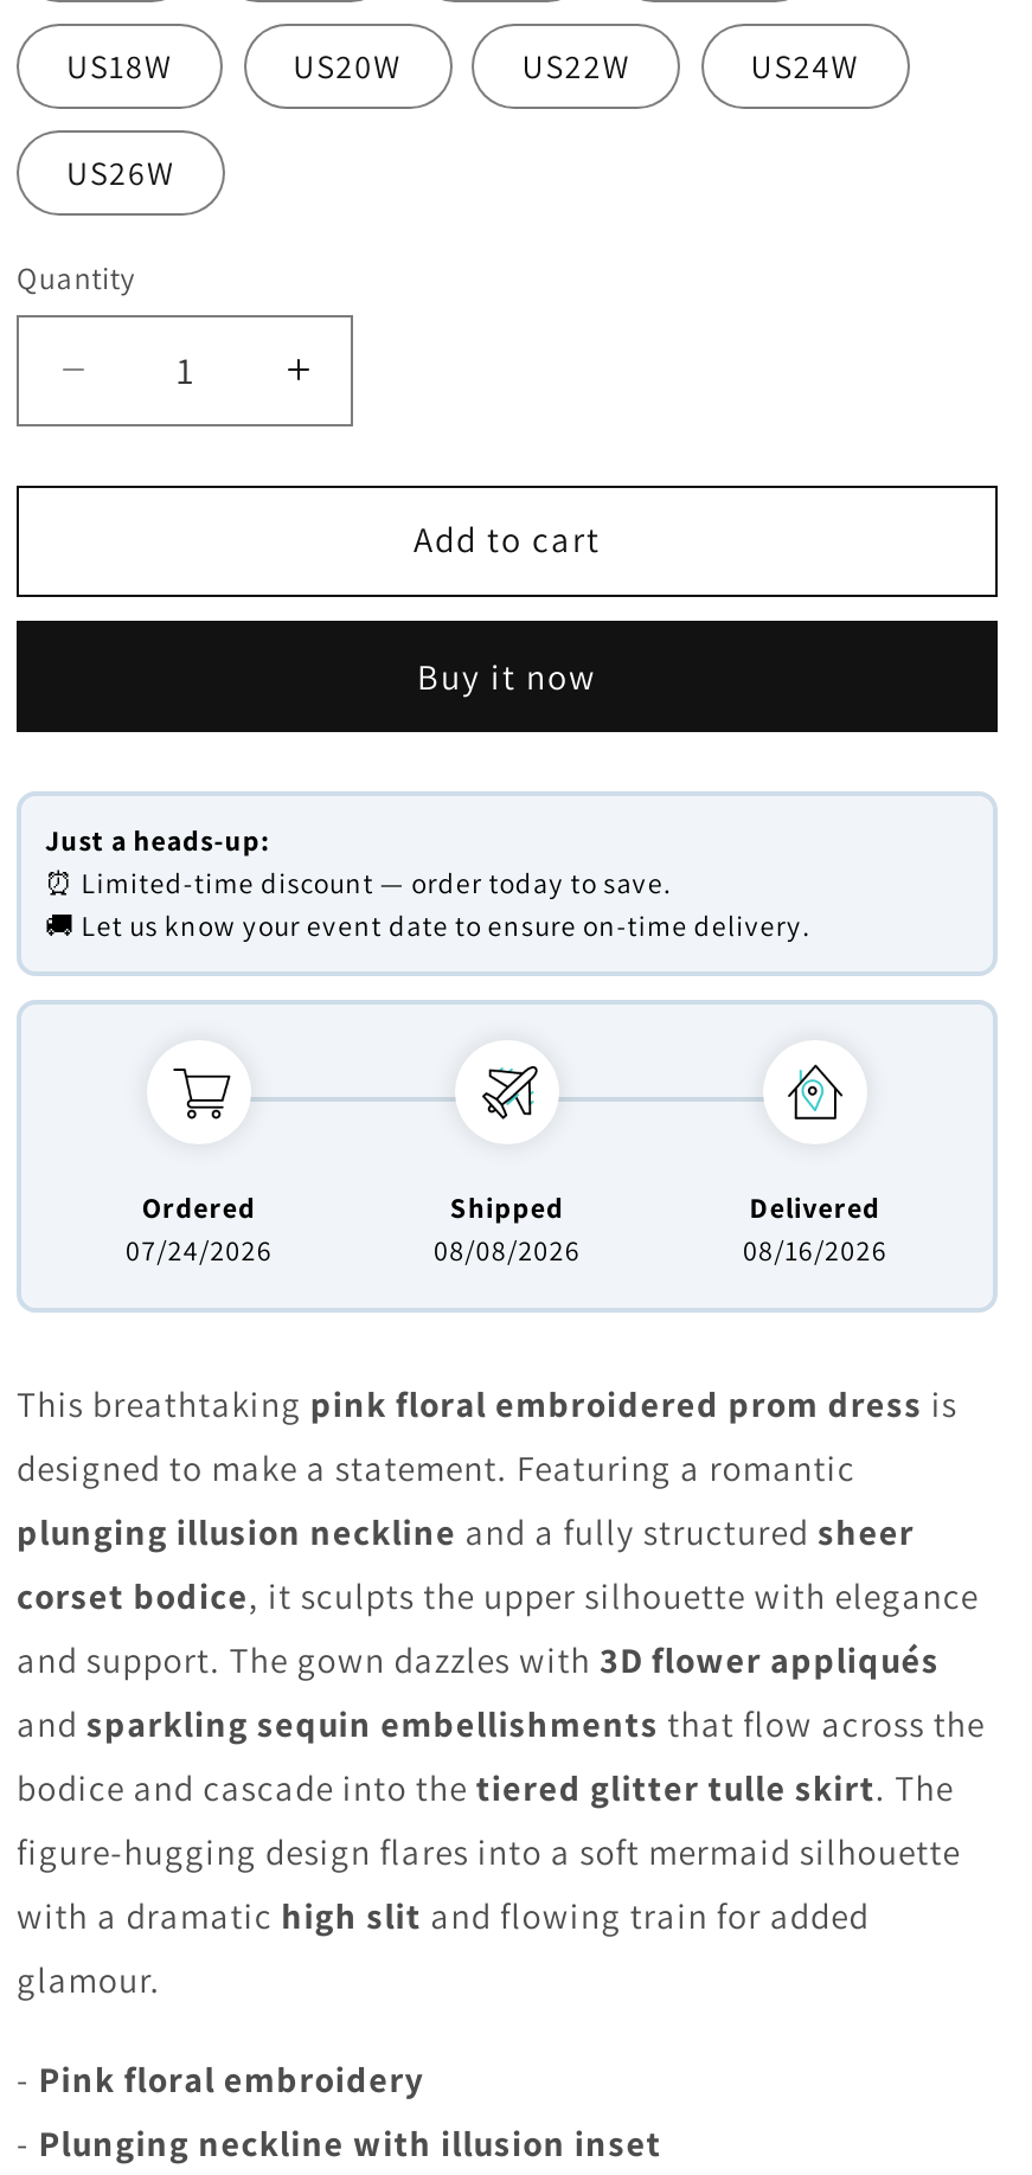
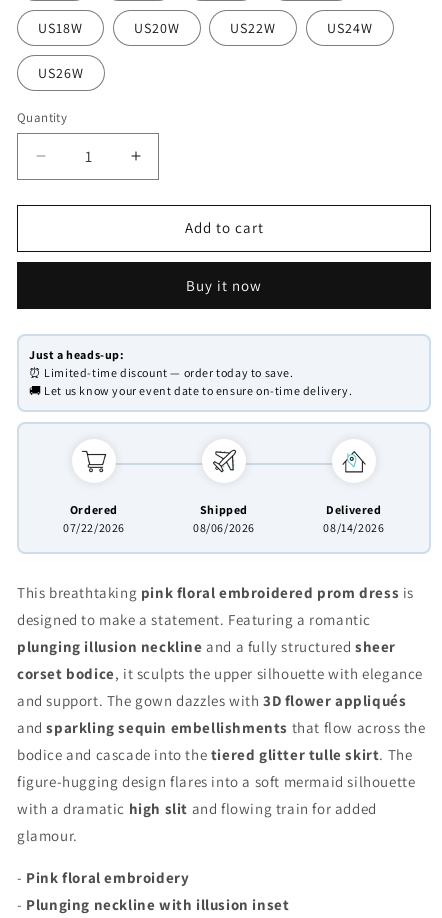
[126,1232,273,1267] 07/24/2026 -> [63,520,125,535] 07/22/2026
[434,1232,581,1267] 08/08/2026 -> [193,520,255,535] 08/06/2026
[743,1232,887,1267] 08/16/2026 -> [323,520,384,535] 08/14/2026

